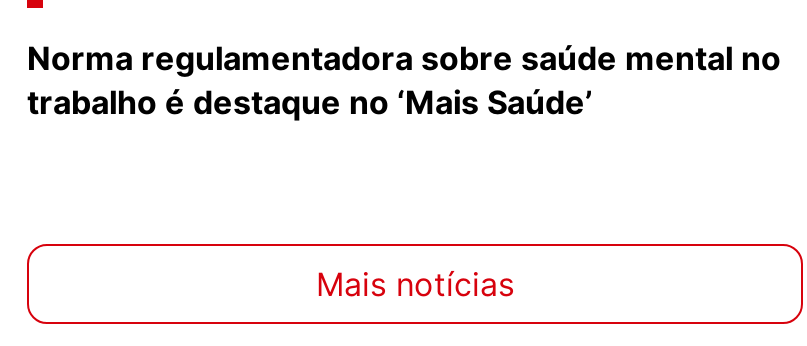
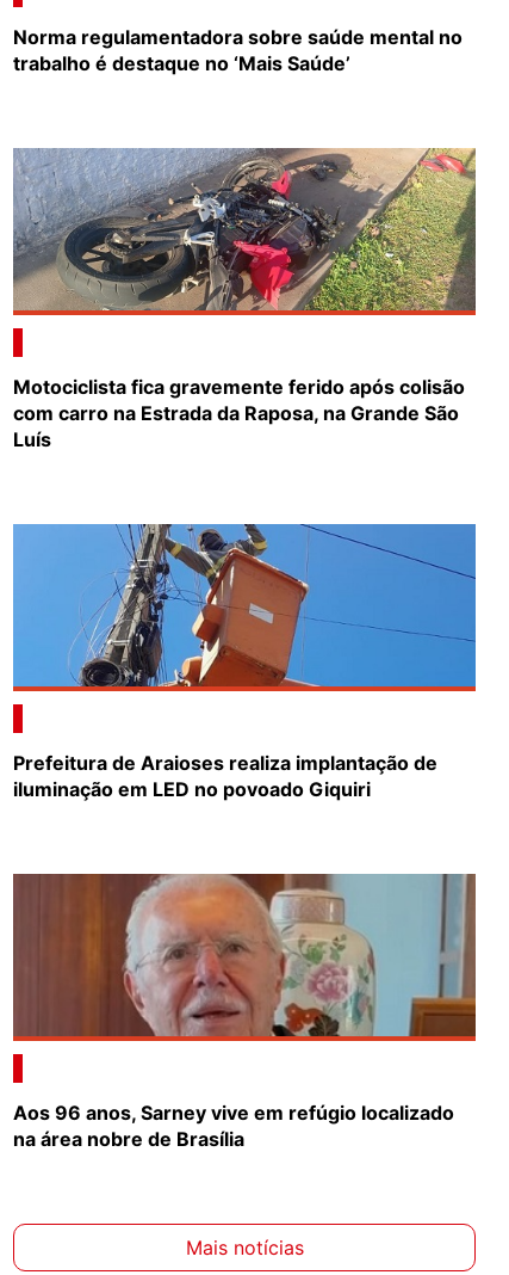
none -> [12,147,477,316] [image]
none -> [12,523,477,692] [image]
none -> [12,873,477,1042] [image]
none -> [13,375,465,451] Motociclista fica gravemente ferido após colisão | com carro na Estrada da Raposa, na Grande São | Luís
none -> [13,751,437,801] Prefeitura de Araioses realiza implantação de | iluminação em LED no povoado Giquiri
none -> [13,1100,454,1151] Aos 96 anos, Sarney vive em refúgio localizado | na área nobre de Brasília

